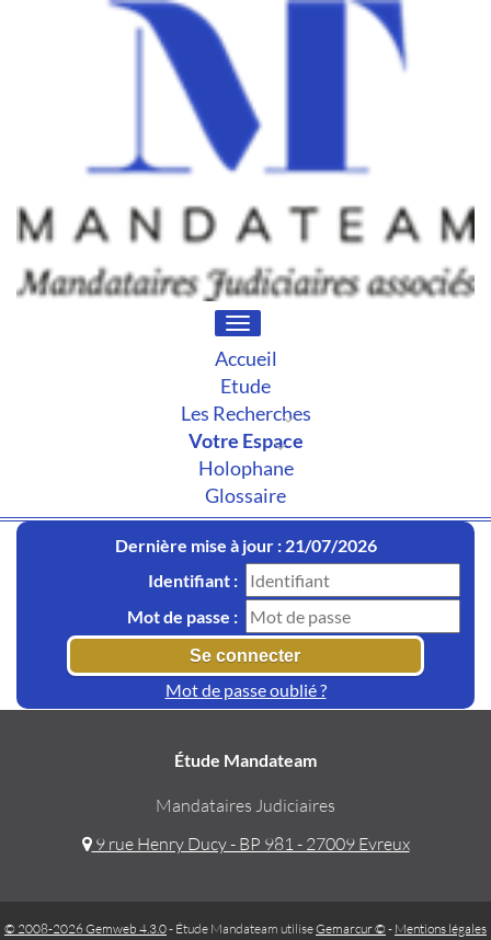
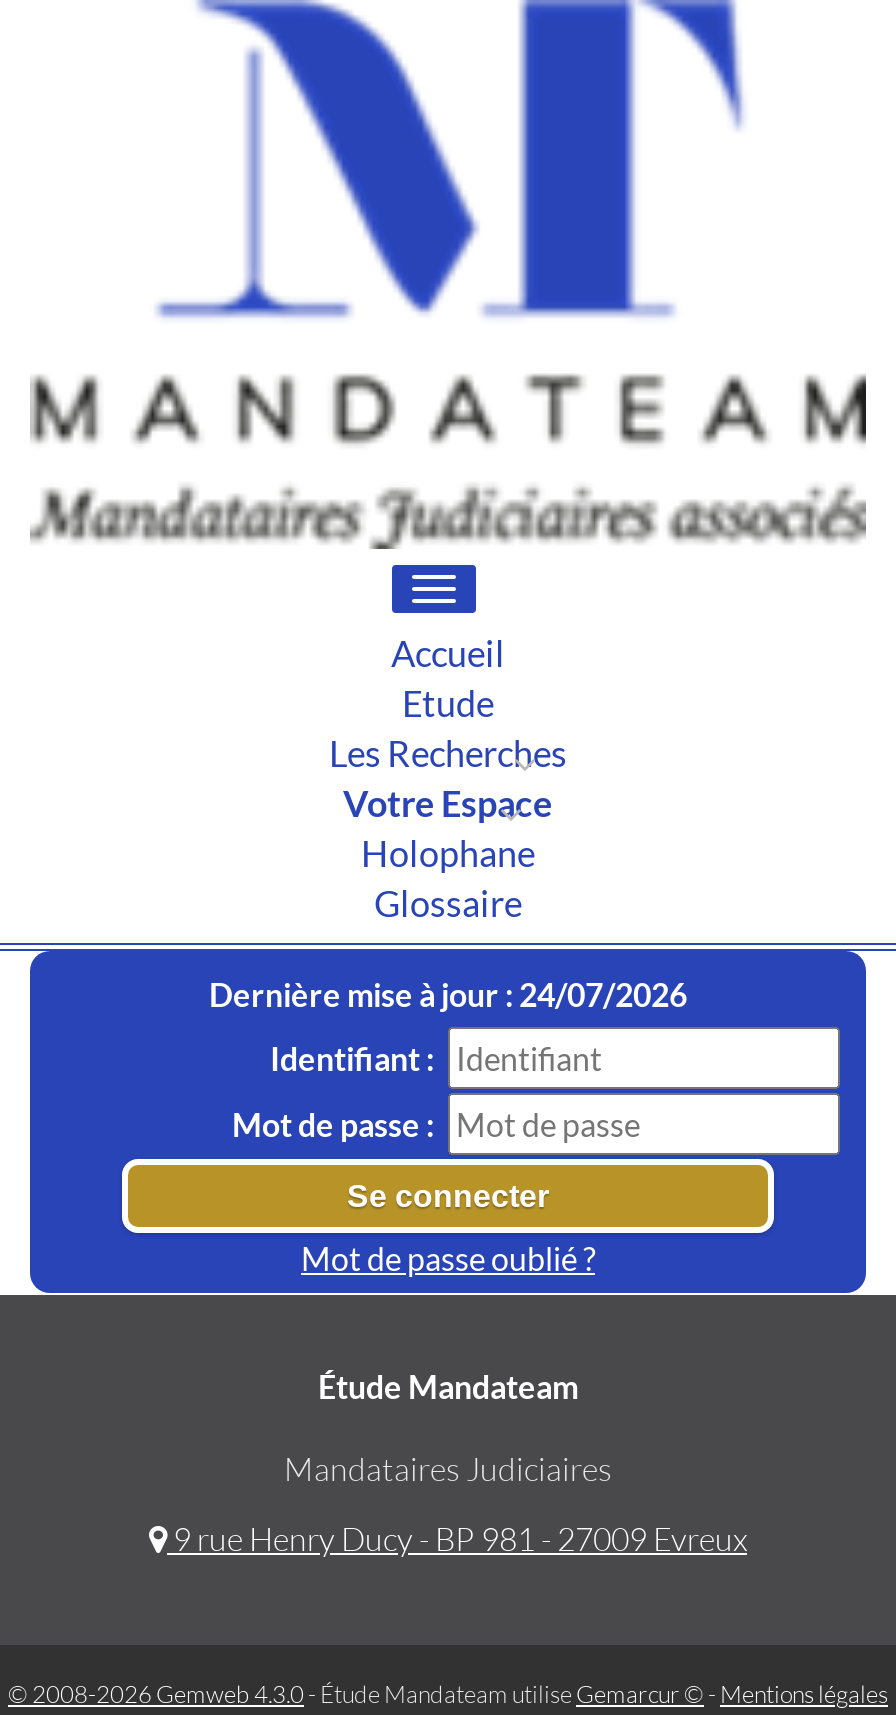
[115,535,376,556] Dernière mise à jour : 21/07/2026 -> [209,975,687,1013] Dernière mise à jour : 24/07/2026

